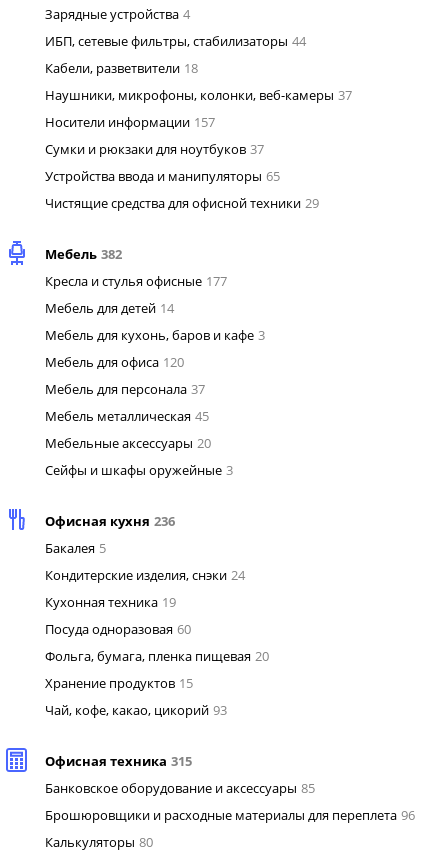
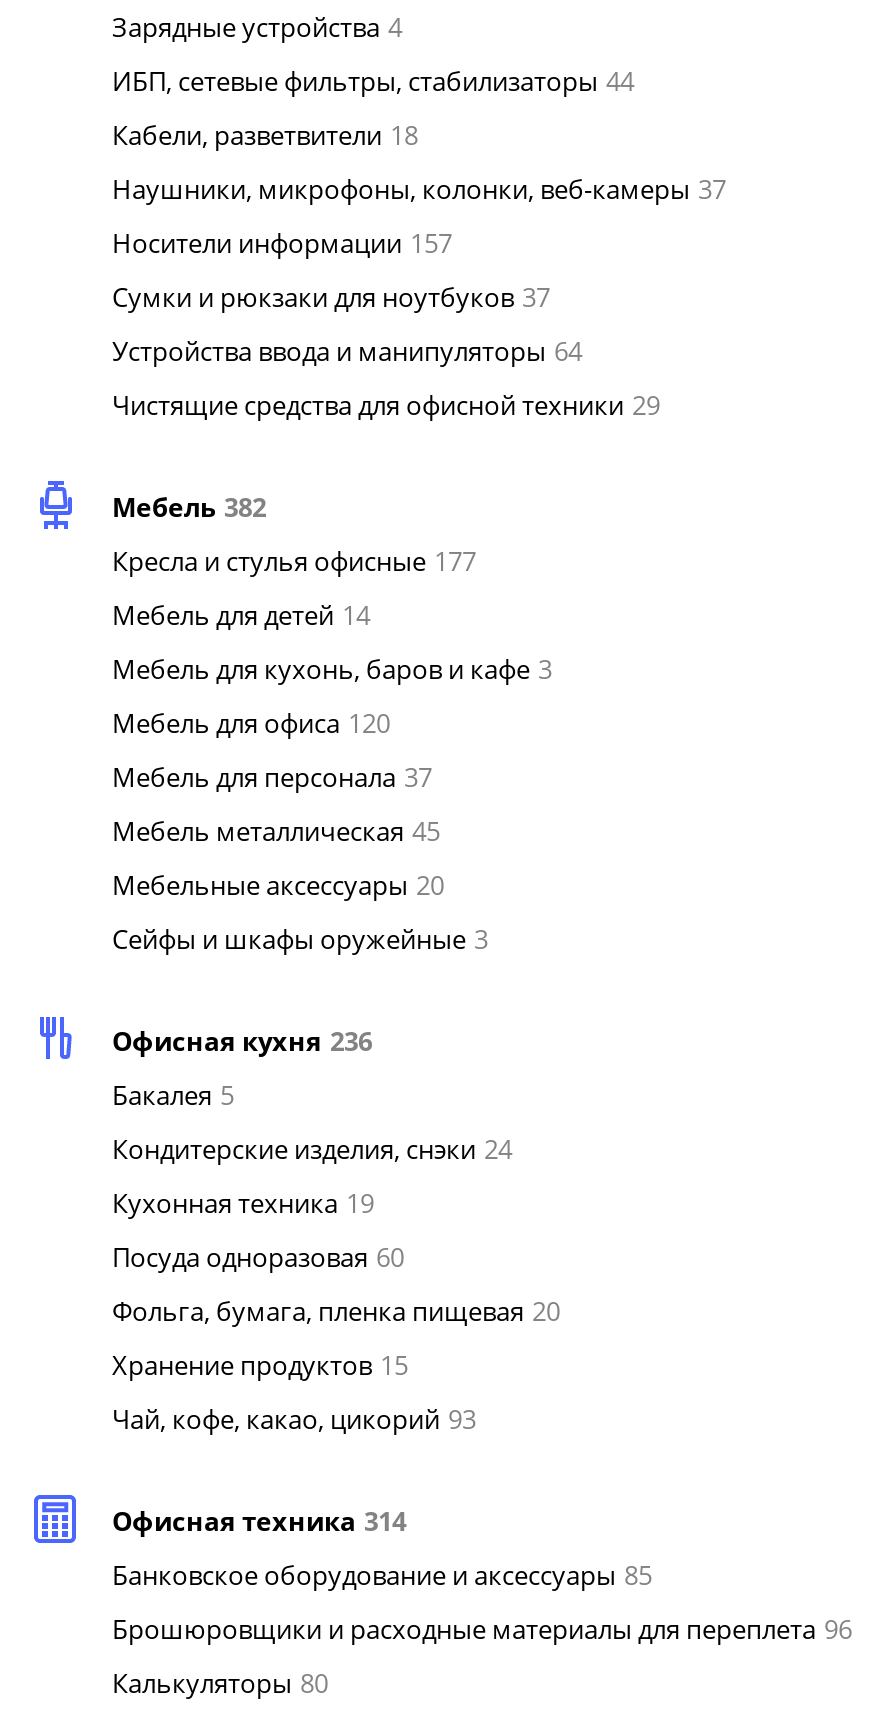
[45,167,280,185] Устройства ввода и манипуляторы 65 -> [112,333,582,369] Устройства ввода и манипуляторы 64
[45,752,192,770] Офисная техника 315 -> [112,1503,406,1539] Офисная техника 314

